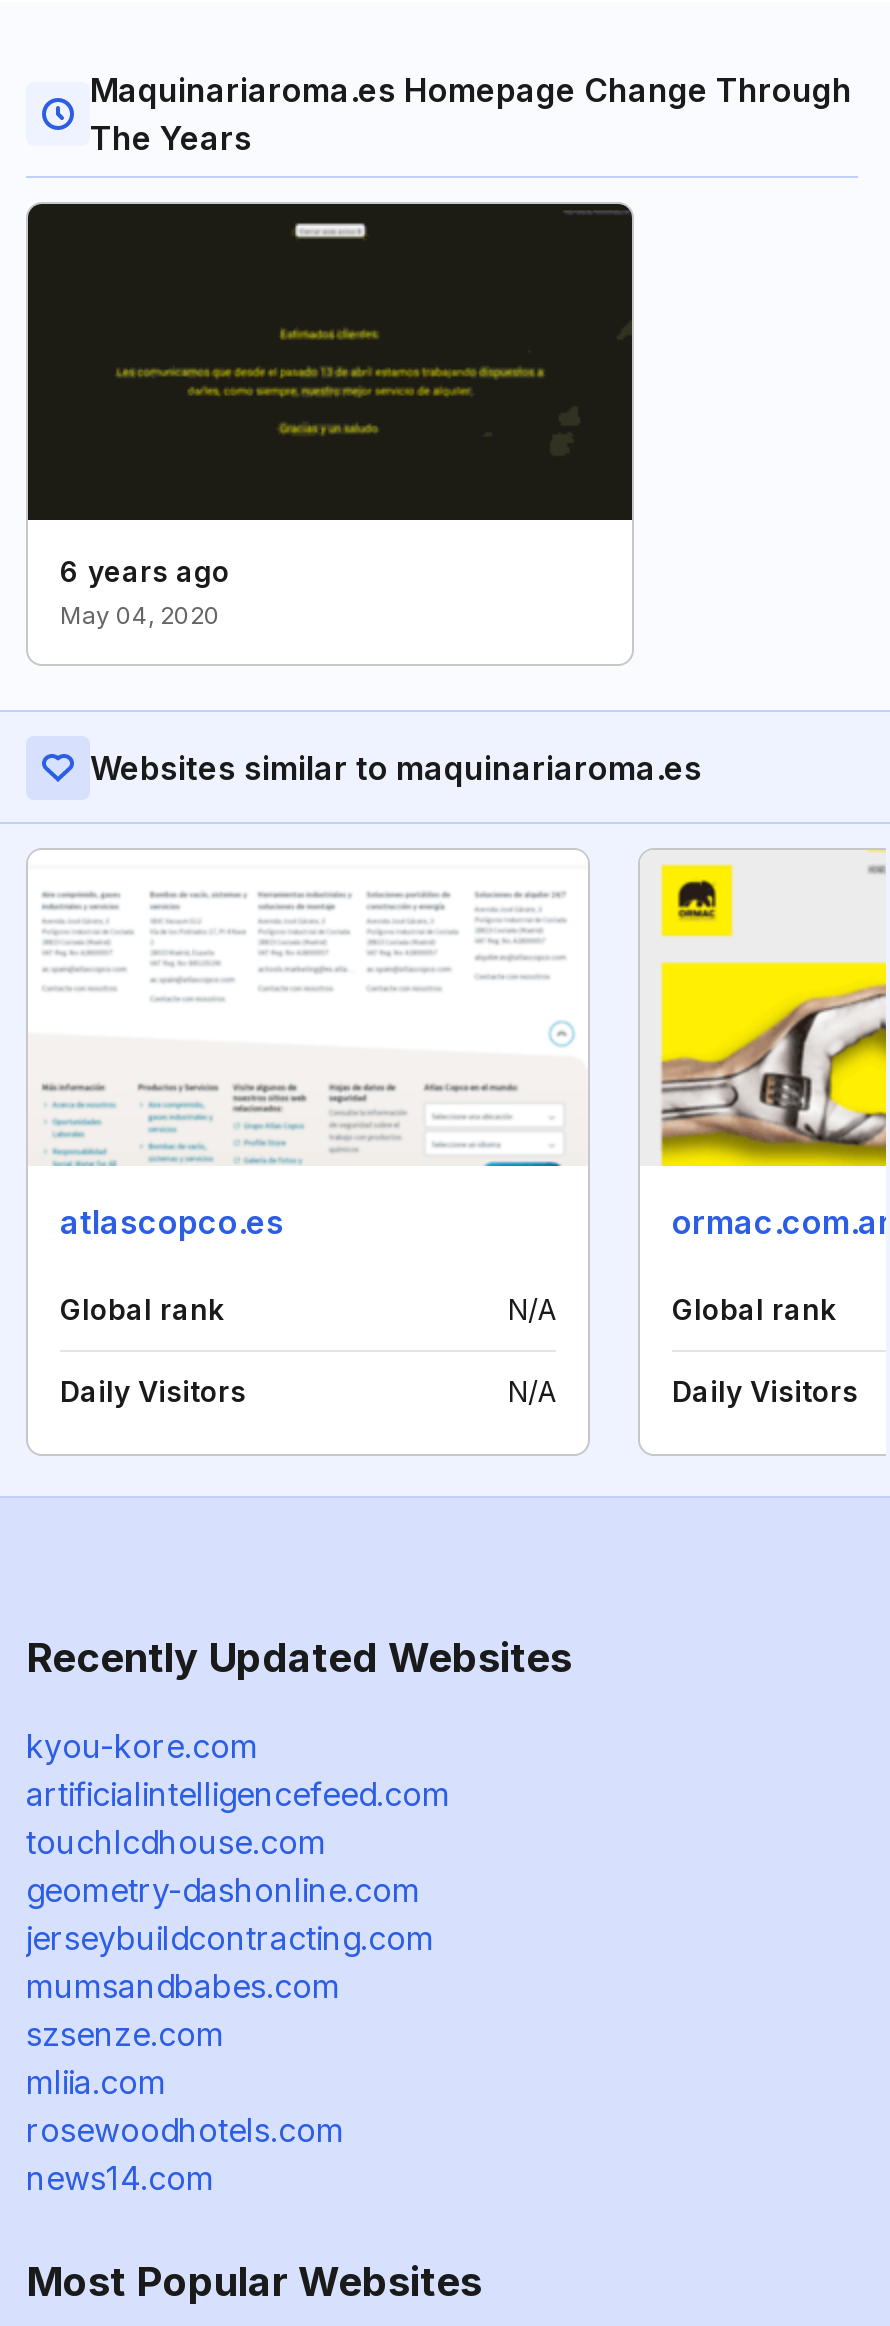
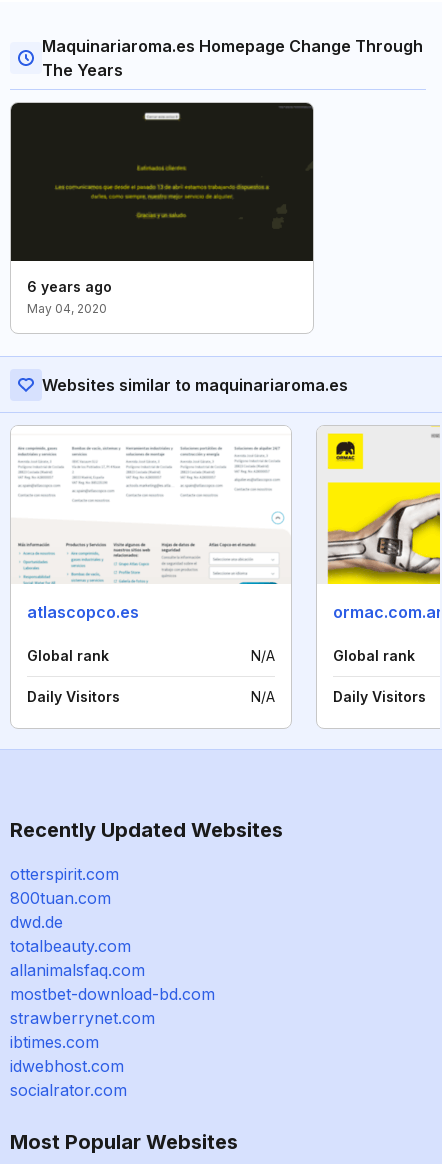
[26,1726,450,2198] kyou-kore.com | artificialintelligencefeed.com | touchlcdhouse.com | geometry-dashonline.com | jerseybuildcontracting.com | mumsandbabes.com | szsenze.com | mliia.com | rosewoodhotels.com | news14.com -> [10,864,215,1100] otterspirit.com | 800tuan.com | dwd.de | totalbeauty.com | allanimalsfaq.com | mostbet-download-bd.com | strawberrynet.com | ibtimes.com | idwebhost.com | socialrator.com

